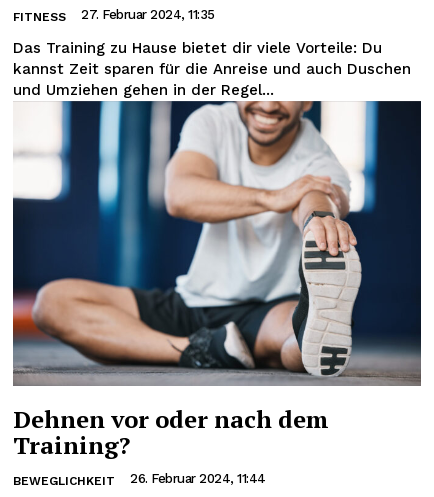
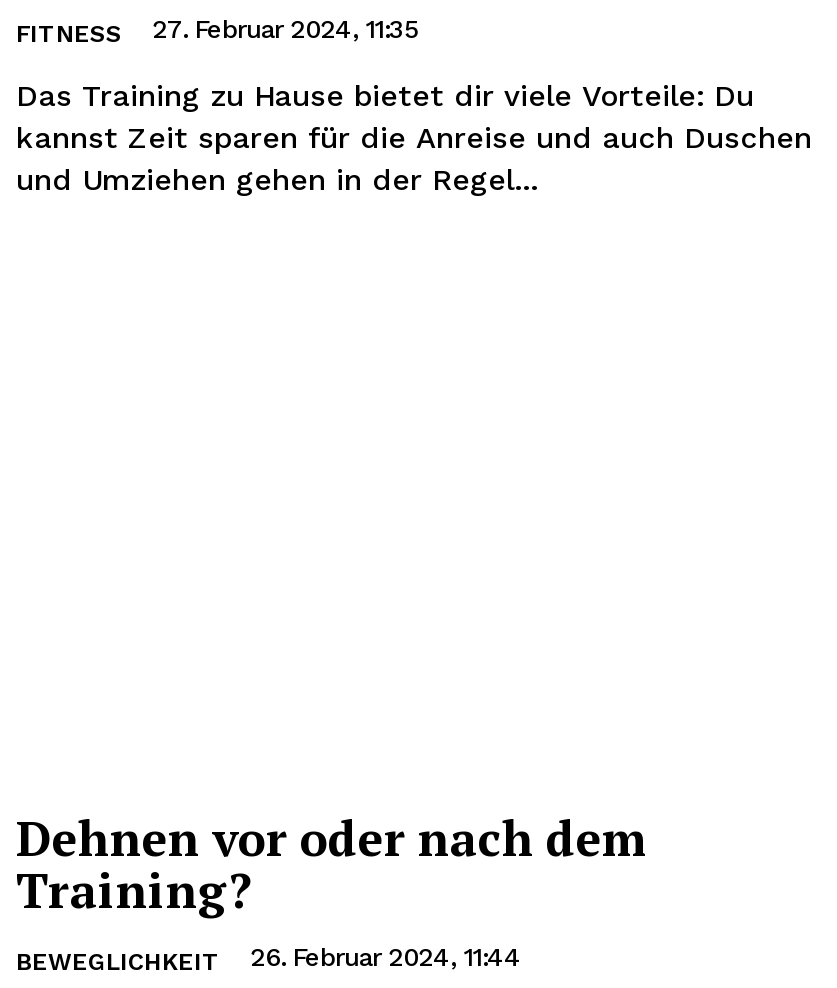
[12,100,422,387] [image] -> none

